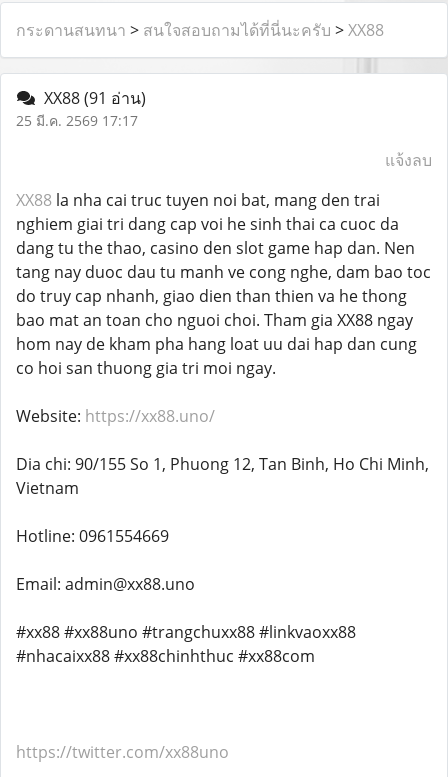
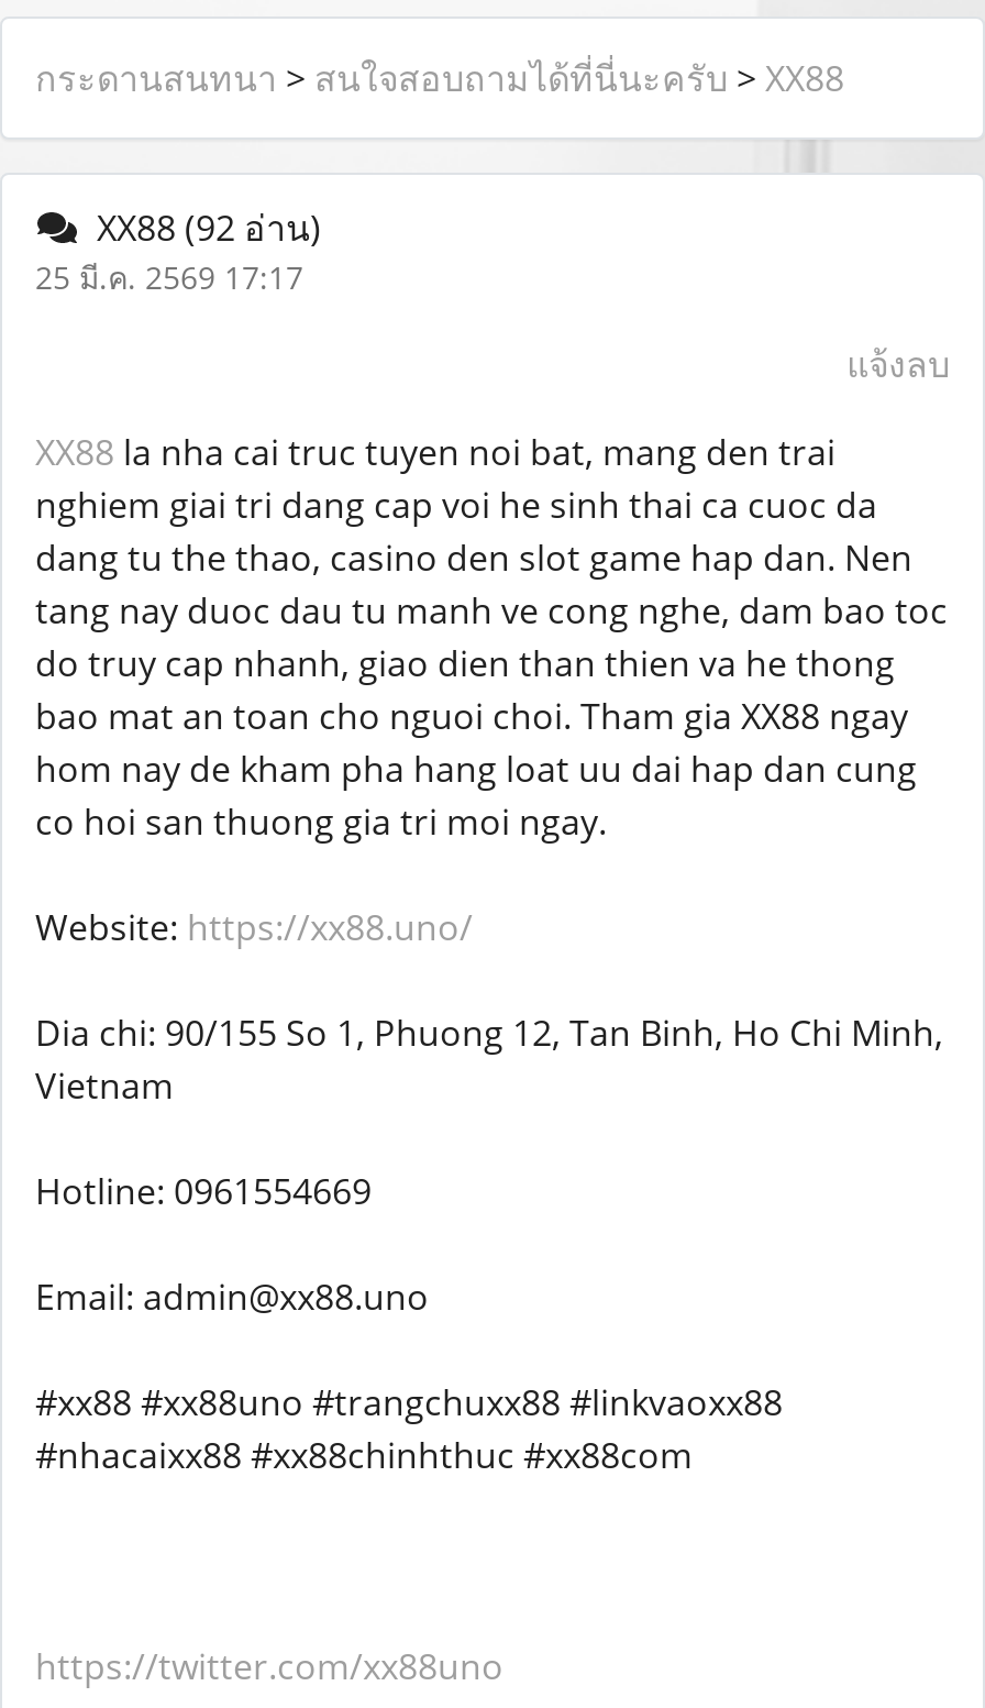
[36,87,146,109] XX88 (91 อ่าน) -> [79,204,321,252] XX88 (92 อ่าน)

